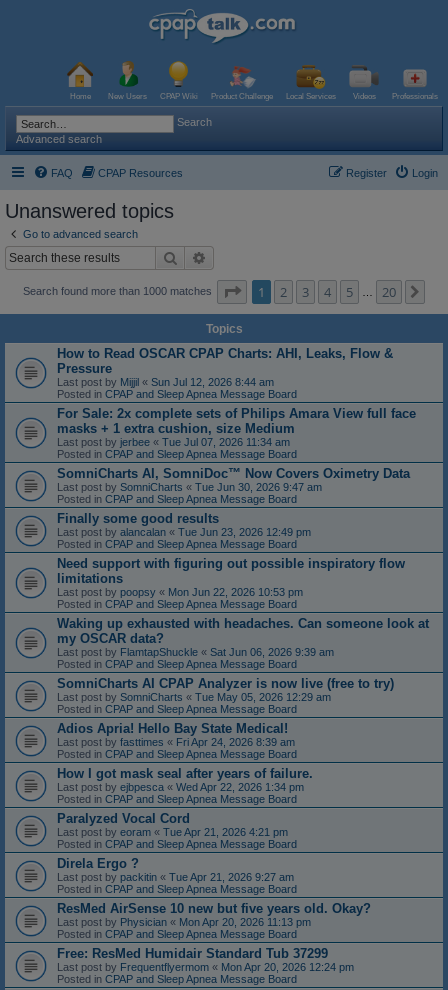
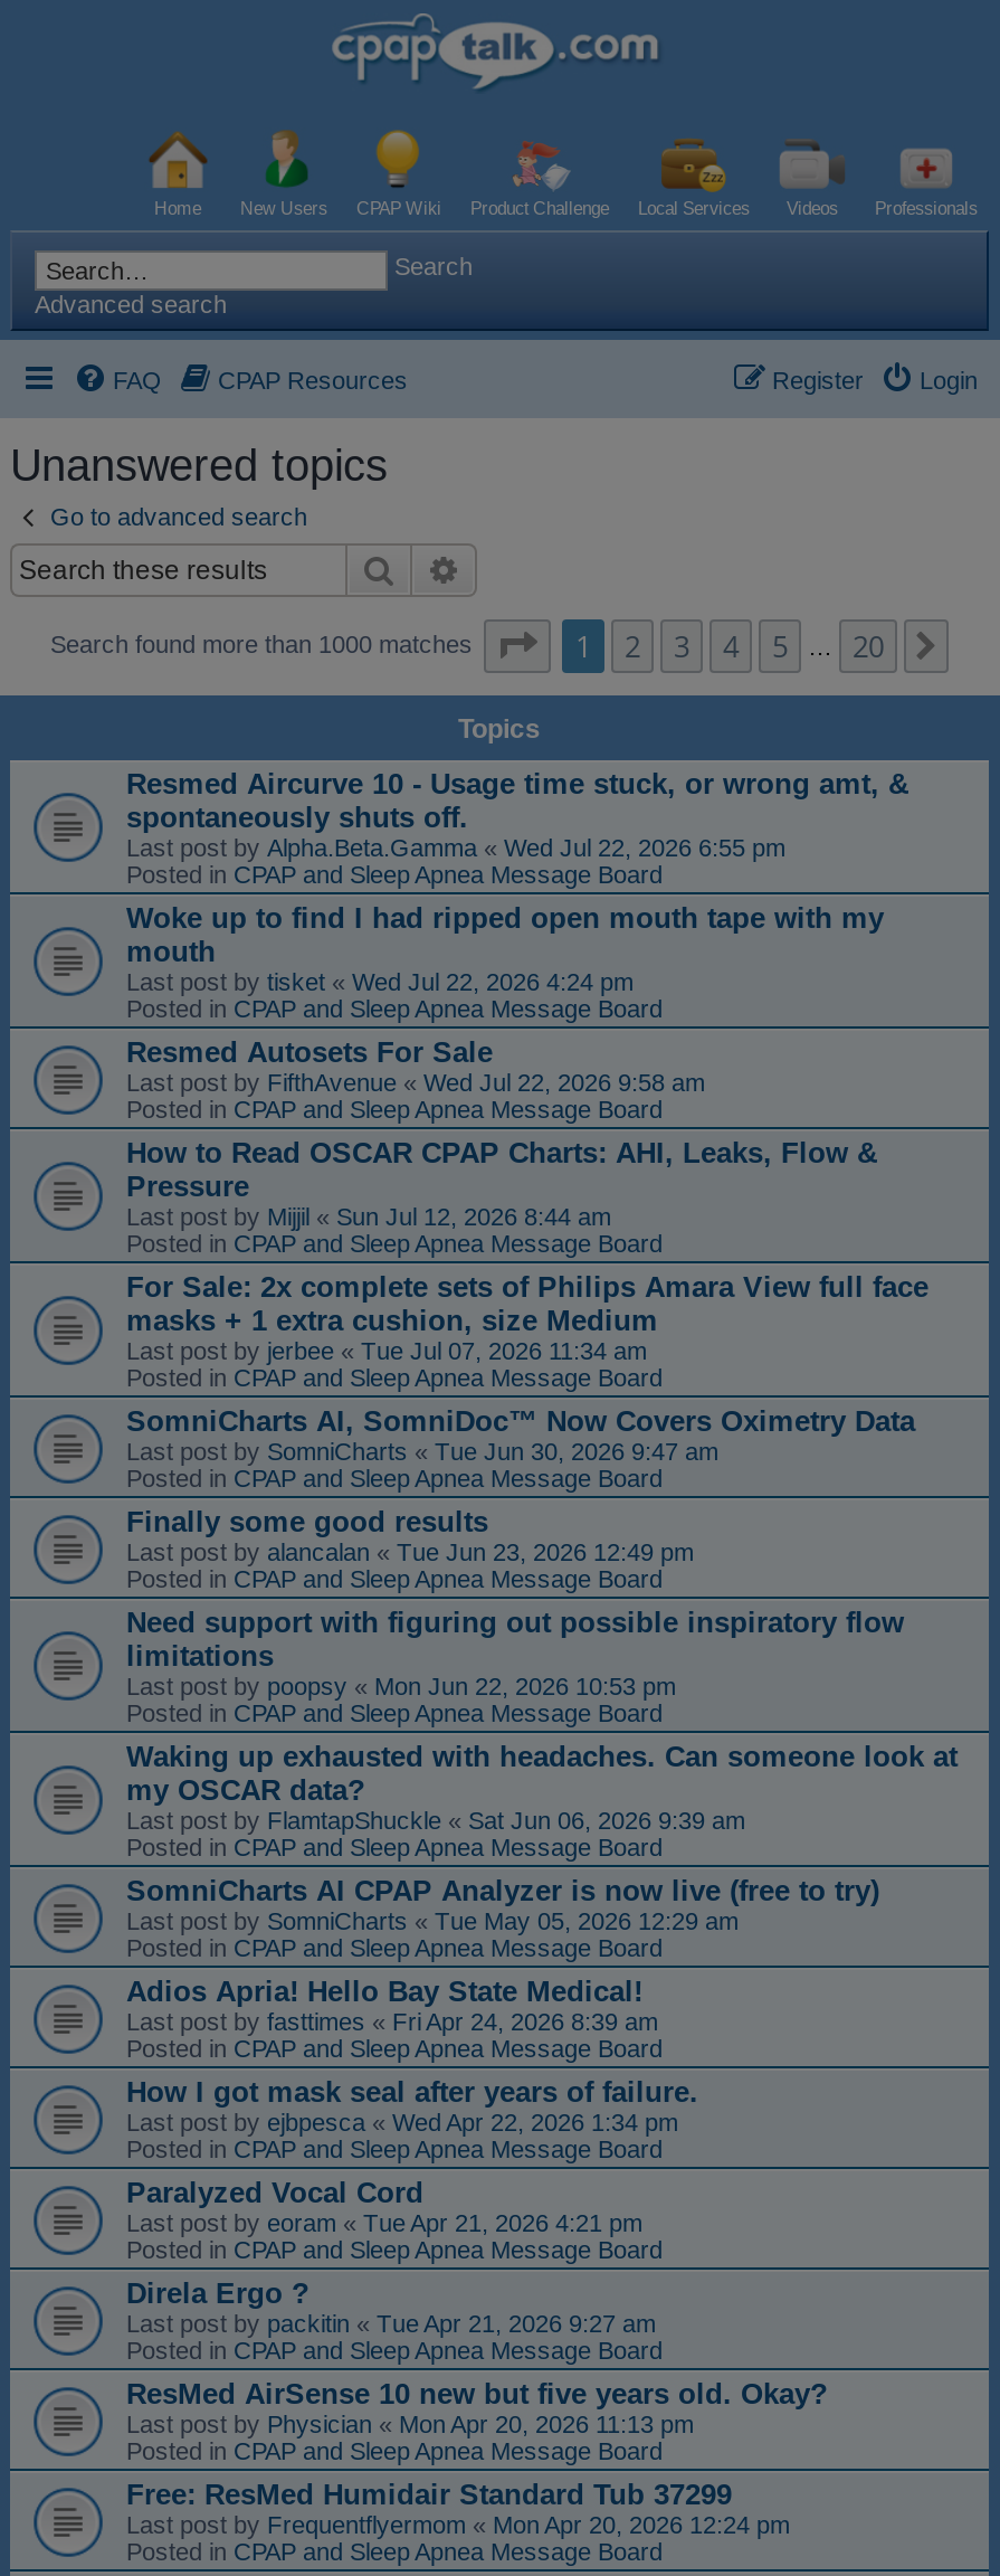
none -> [126,767,908,1123] Resmed Aircurve 10 - Usage time stuck, or wrong amt, & | spontaneously shuts off. | Last post by Alpha.Beta.Gamma «Wed Jul 22, 2026 6:55 pm | Posted in CPAP and Sleep Apnea Message Board | Woke up to find I had ripped open mouth tape with my | mouth | Last post by tisket «Wed Jul 22, 2026 4:24 pm | Posted in CPAP and Sleep Apnea Message Board | Resmed Autosets For Sale | Last post by FifthAvenue «Wed Jul 22, 2026 9:58 am | Posted in CPAP and Sleep Apnea Message Board

